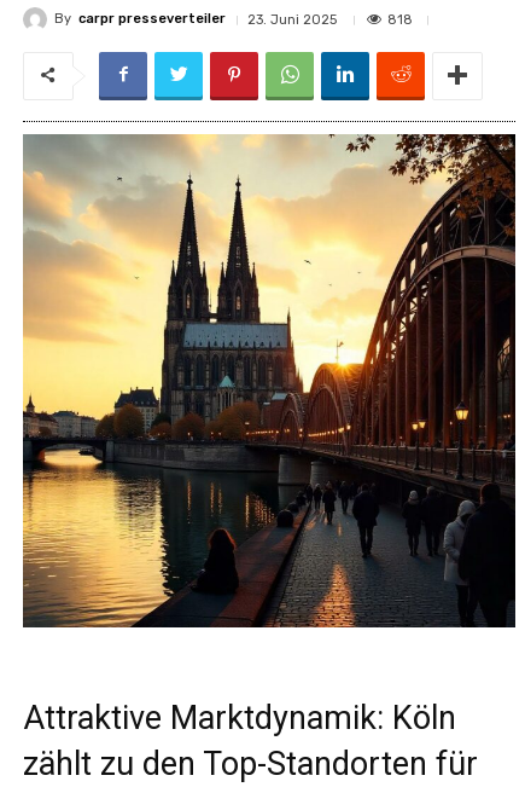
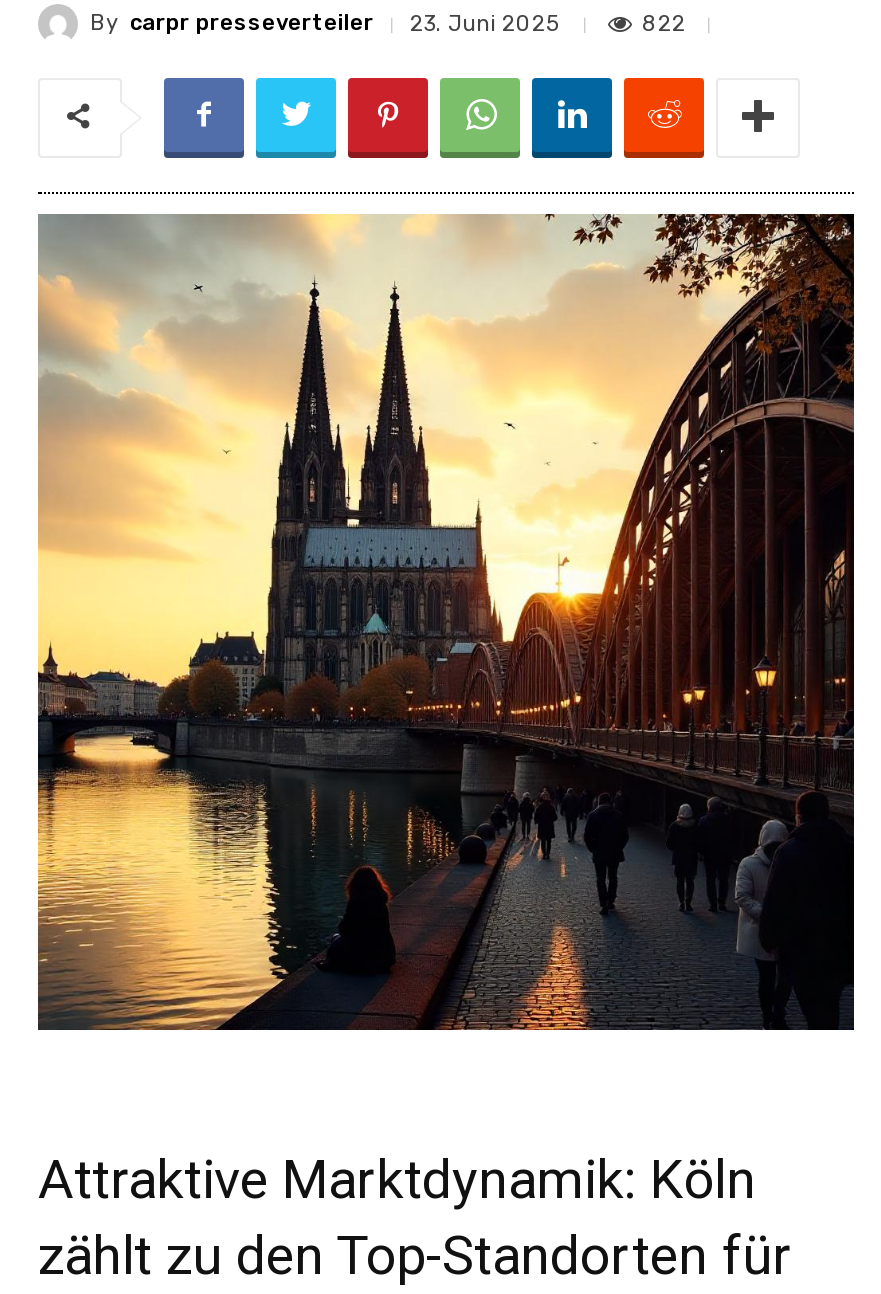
[387,11,413,27] 818 -> [642,11,686,37] 822

